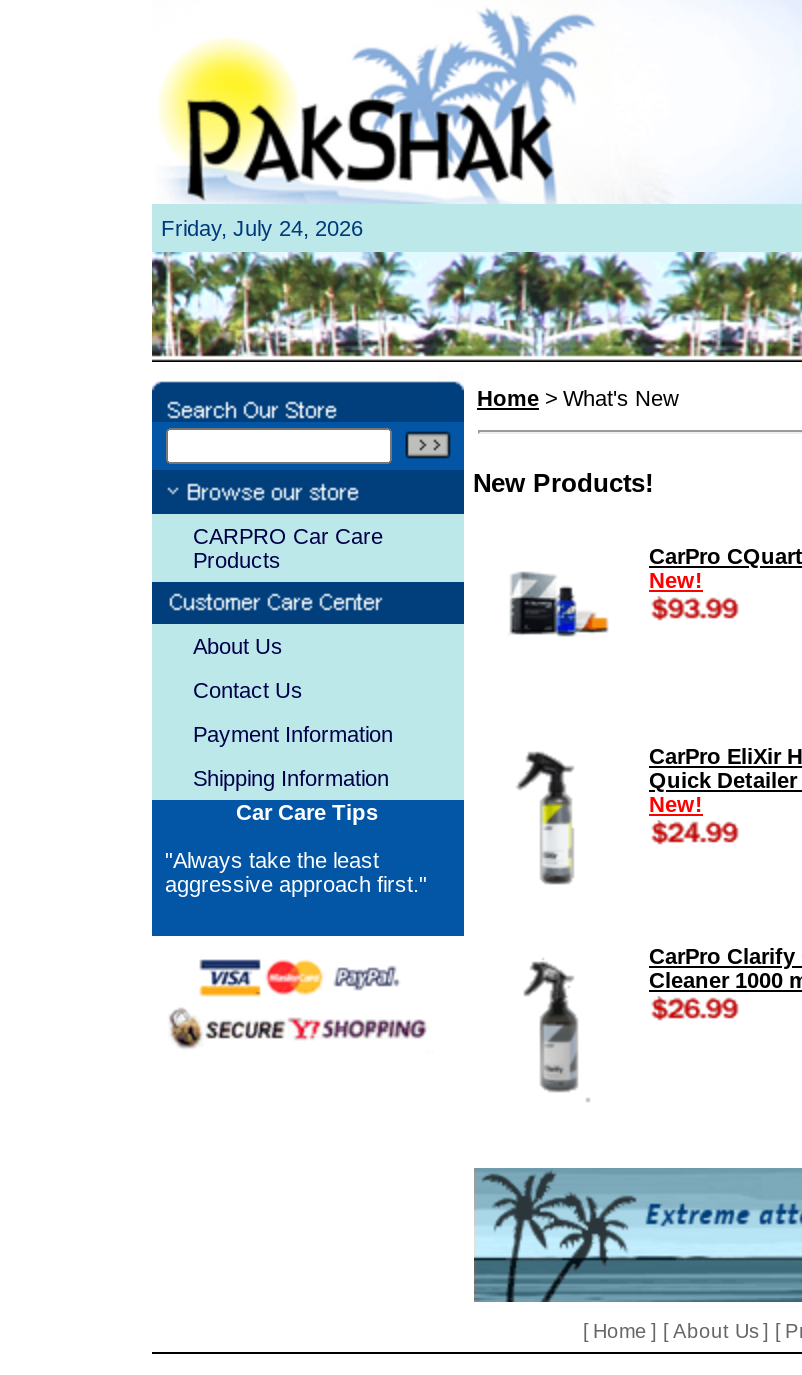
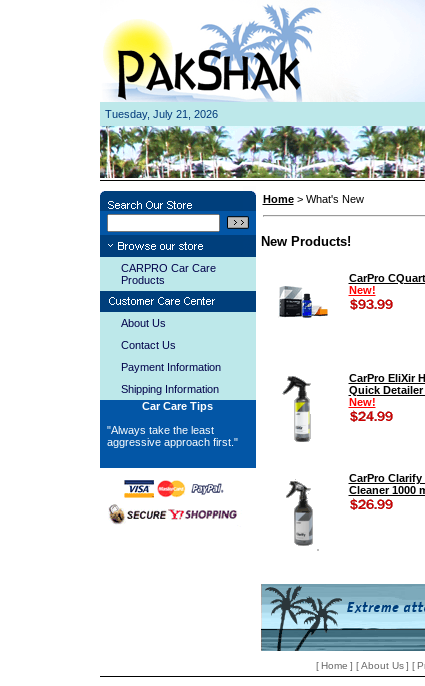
[161,216,363,240] Friday, July 24, 2026 -> [104,108,217,120] Tuesday, July 21, 2026

